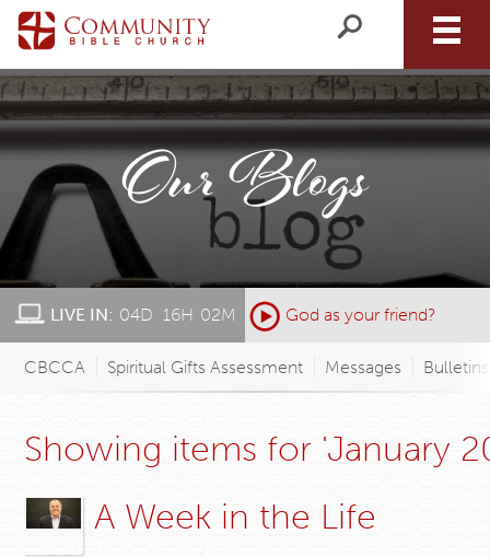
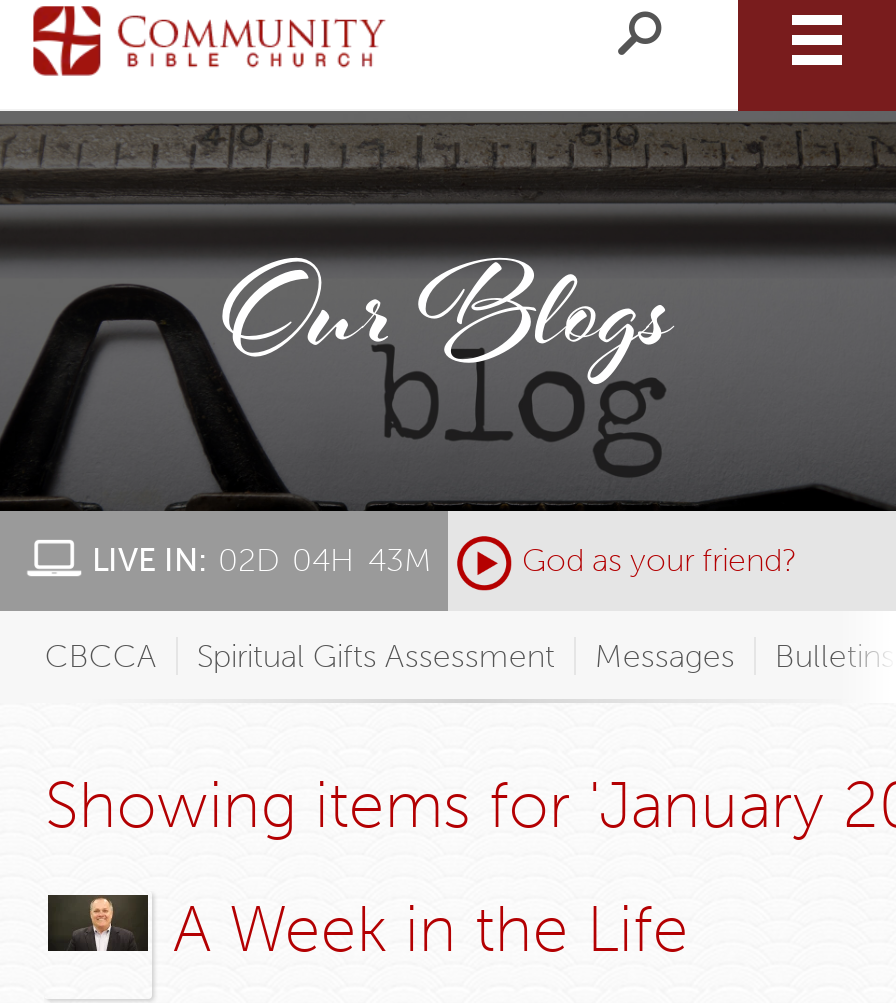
[50,304,242,325] LIVE IN: 04D: 16 H:02M: -> [92,541,442,579] LIVE IN: 02D: 04H: 43M:

